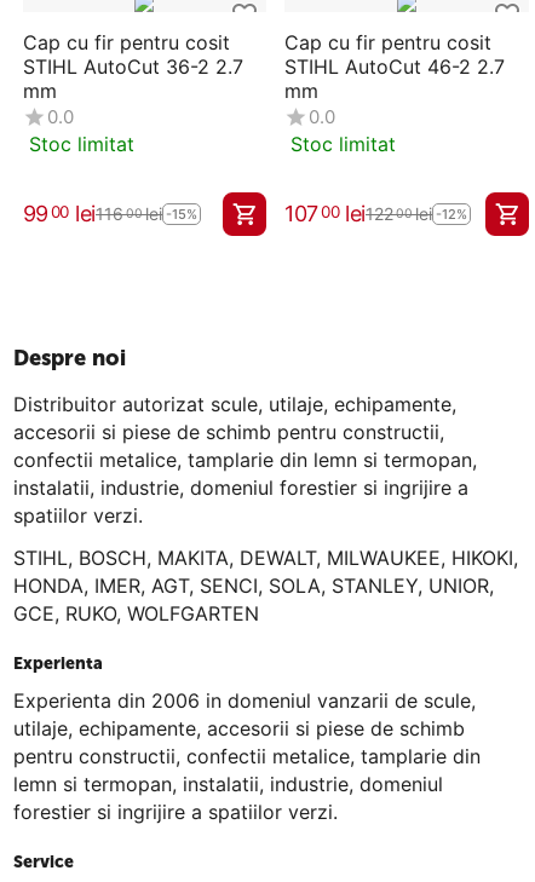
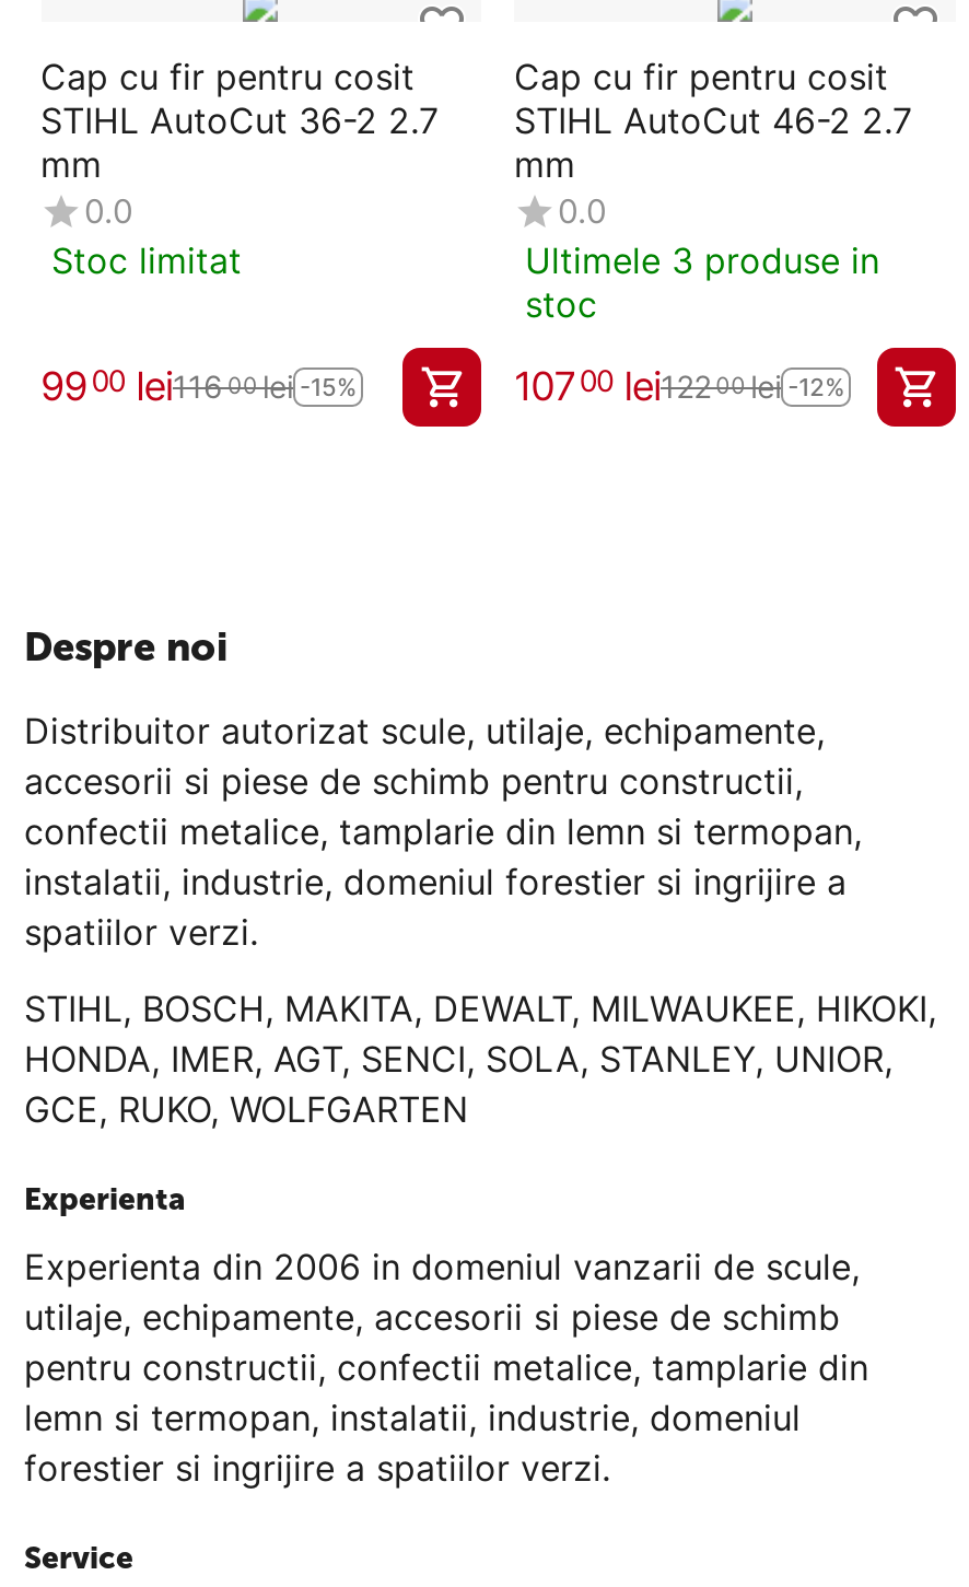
[290,132,396,156] Stoc limitat -> [525,238,879,326] Ultimele 3 produse in | stoc

